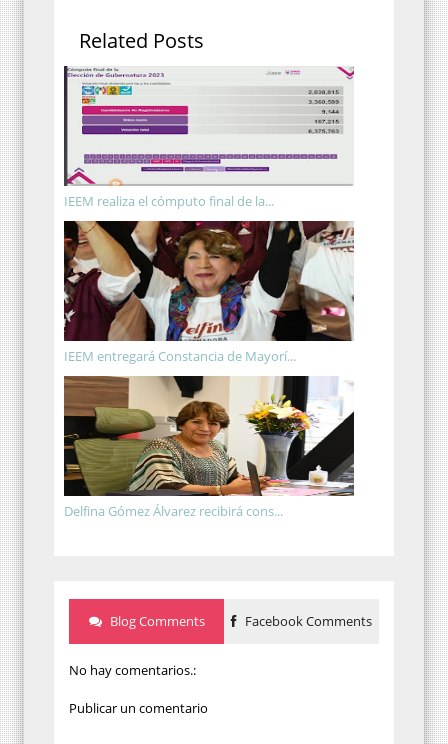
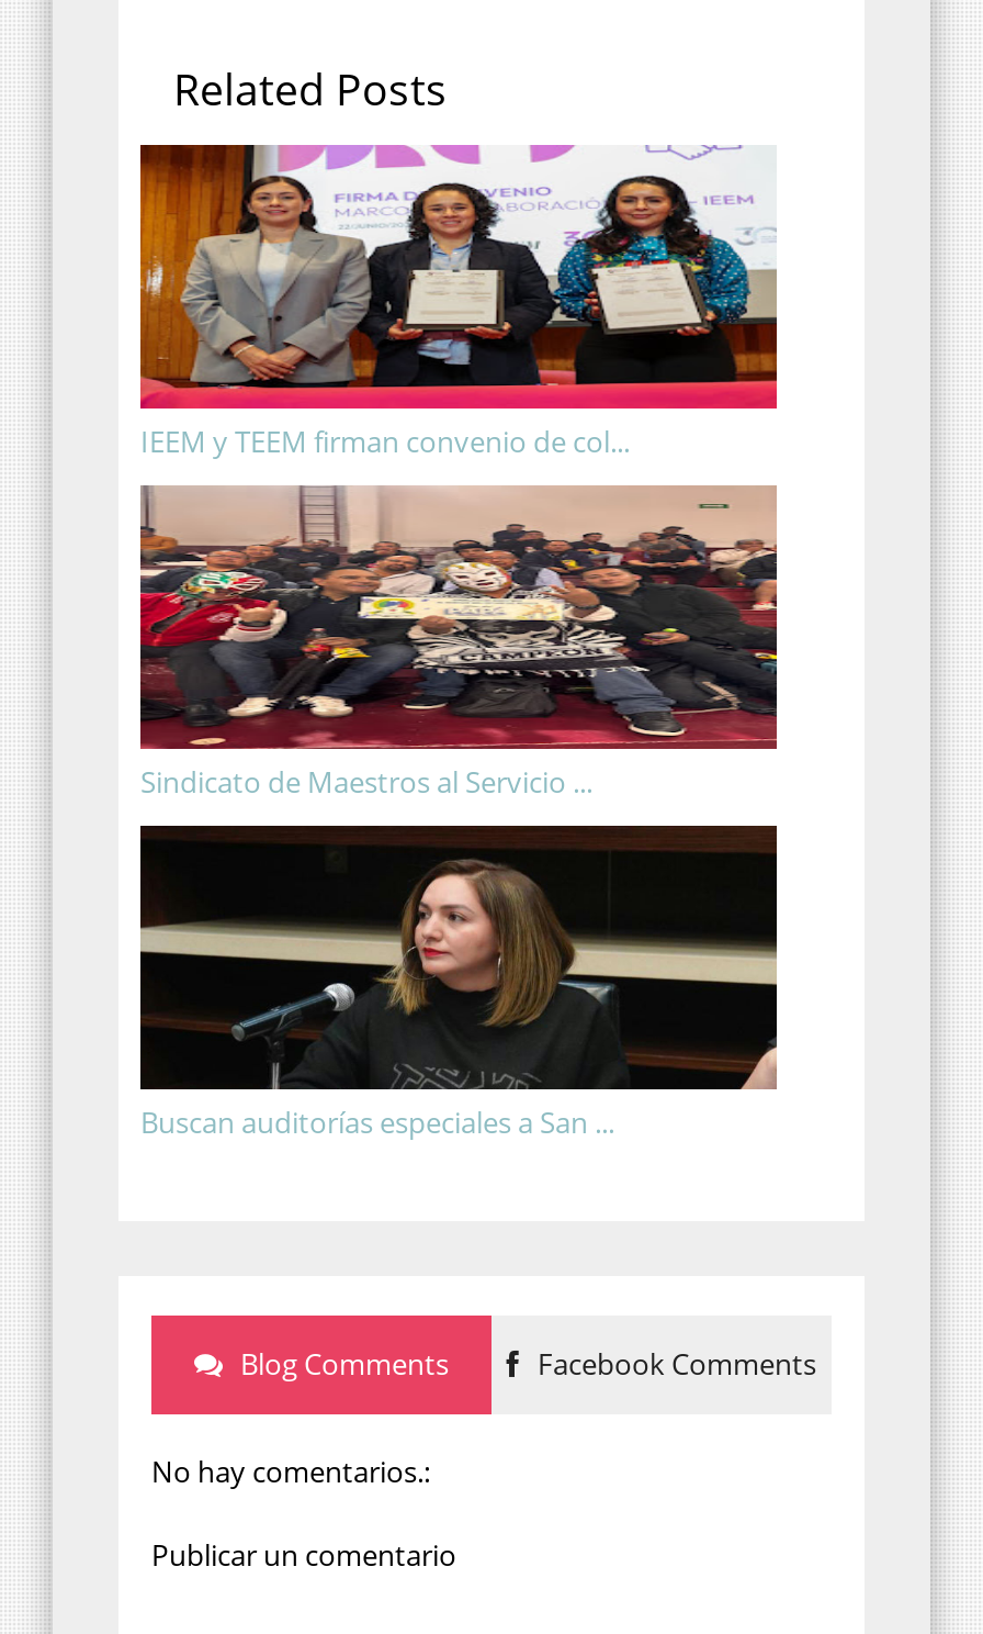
[63,66,355,210] [image] | IEEM realiza el cómputo final de la... -> [138,143,779,461] [image] | IEEM y TEEM firman convenio de col...
[63,220,354,365] [image] | IEEM entregará Constancia de Mayorí... -> [138,485,779,801] [image] | Sindicato de Maestros al Servicio ...
[63,375,355,520] [image] | Delfina Gómez Álvarez recibirá cons... -> [138,824,779,1142] [image] | Buscan auditorías especiales a San ...

